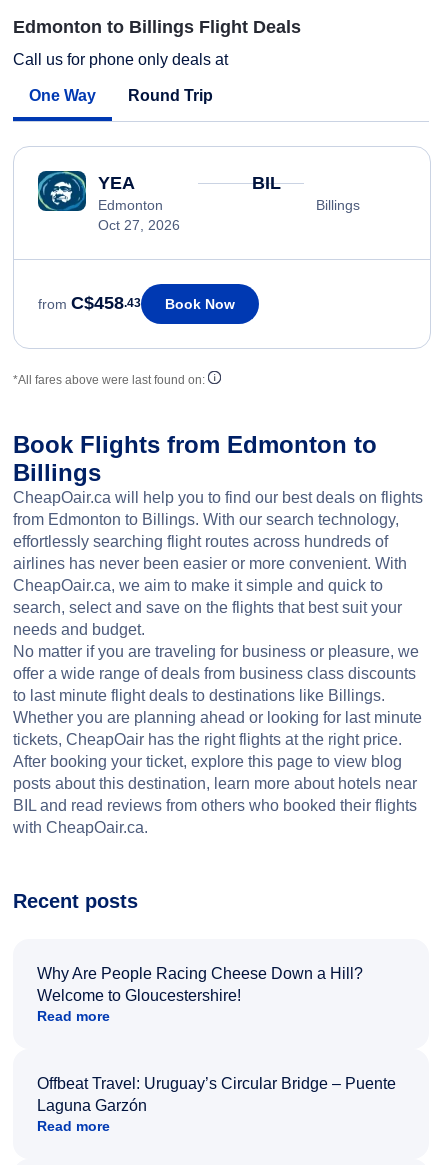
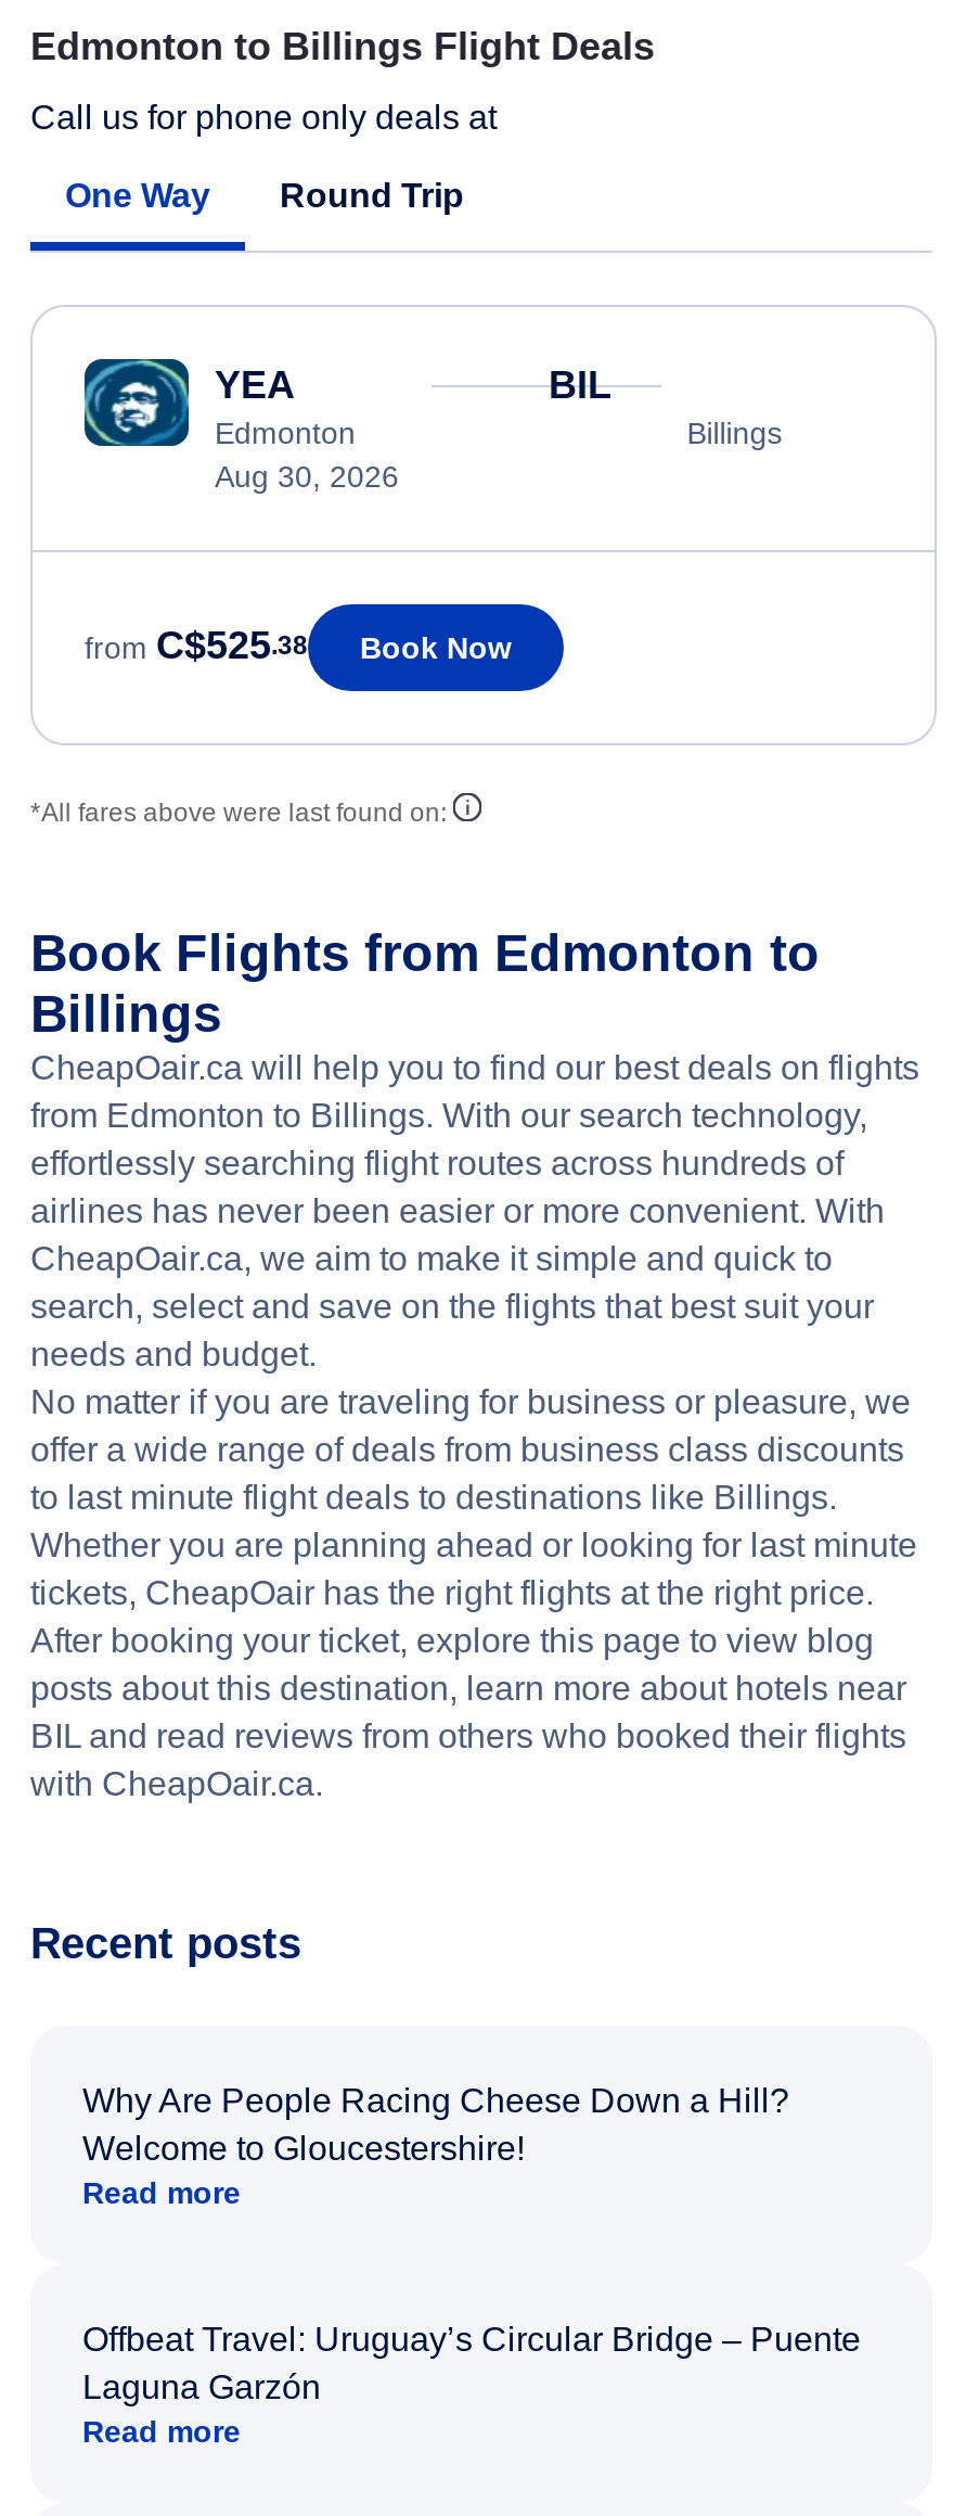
[98,217,180,233] Oct 27, 2026 -> [215,459,399,494] Aug 30, 2026
[38,293,235,313] from C$458.43 Book Now -> [85,625,512,668] from C$525.38 Book Now

